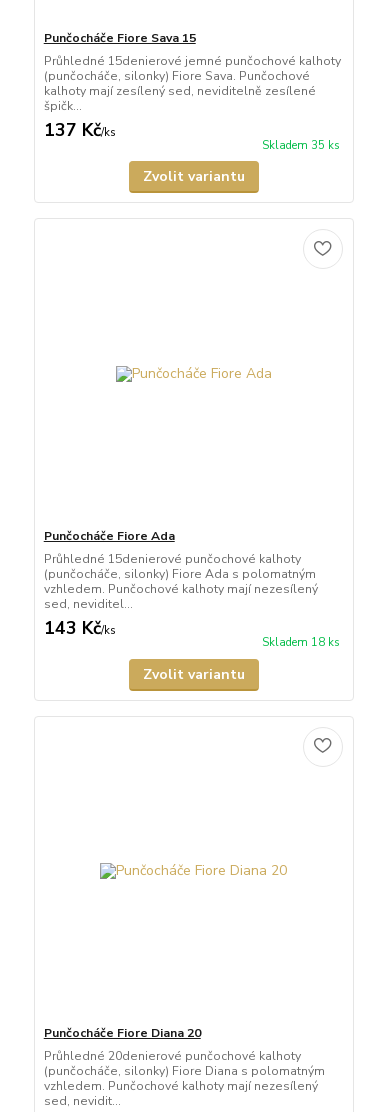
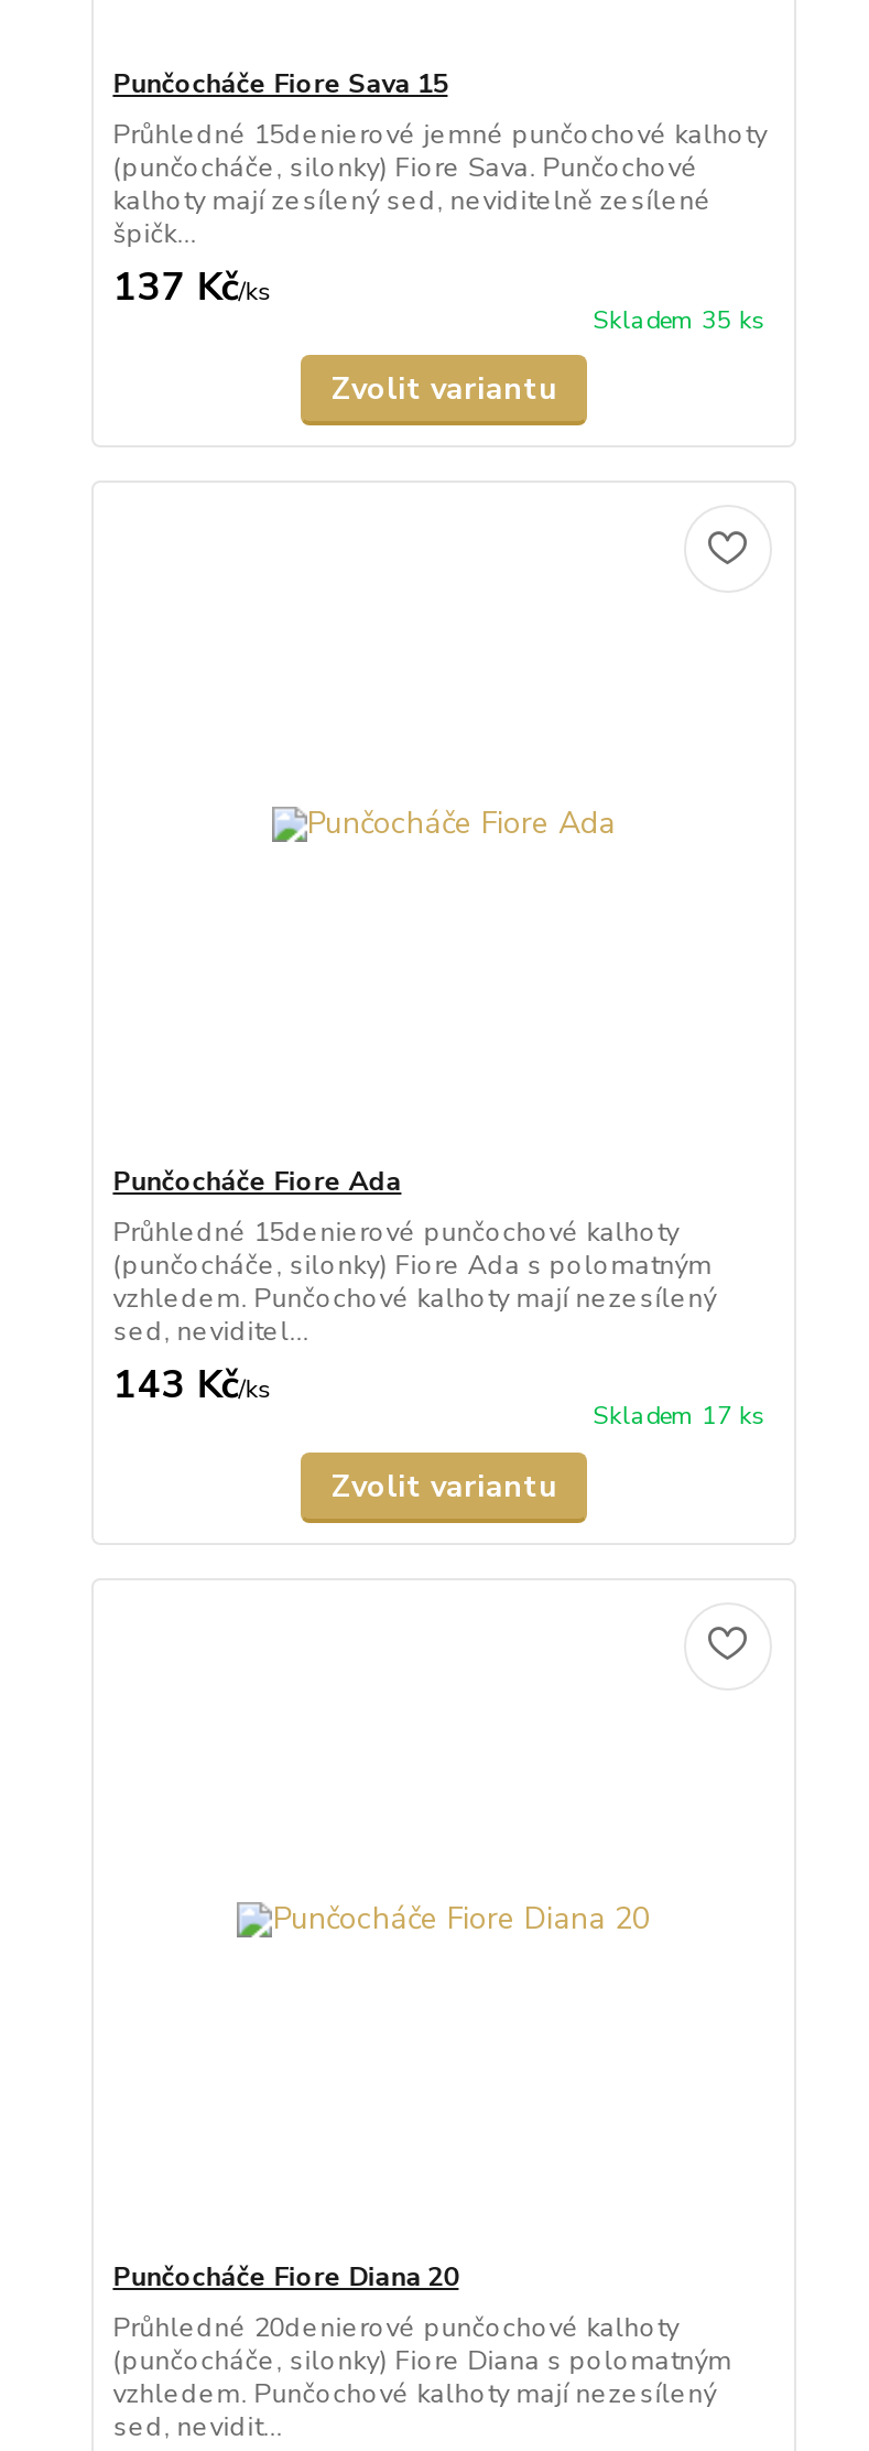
[262,635,340,650] Skladem 18 ks -> [593,1400,765,1433] Skladem 17 ks

